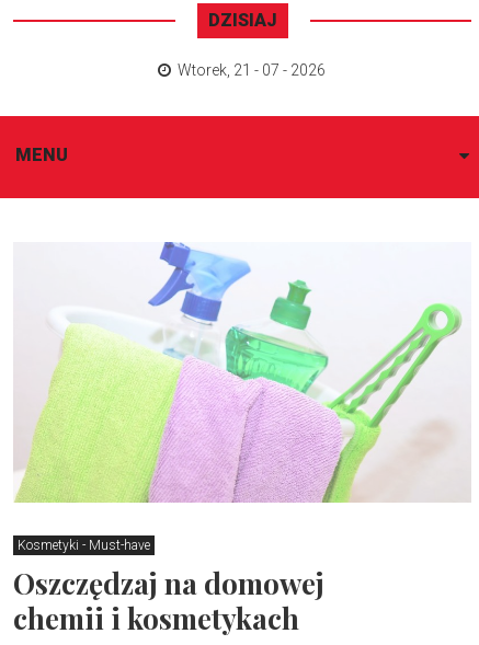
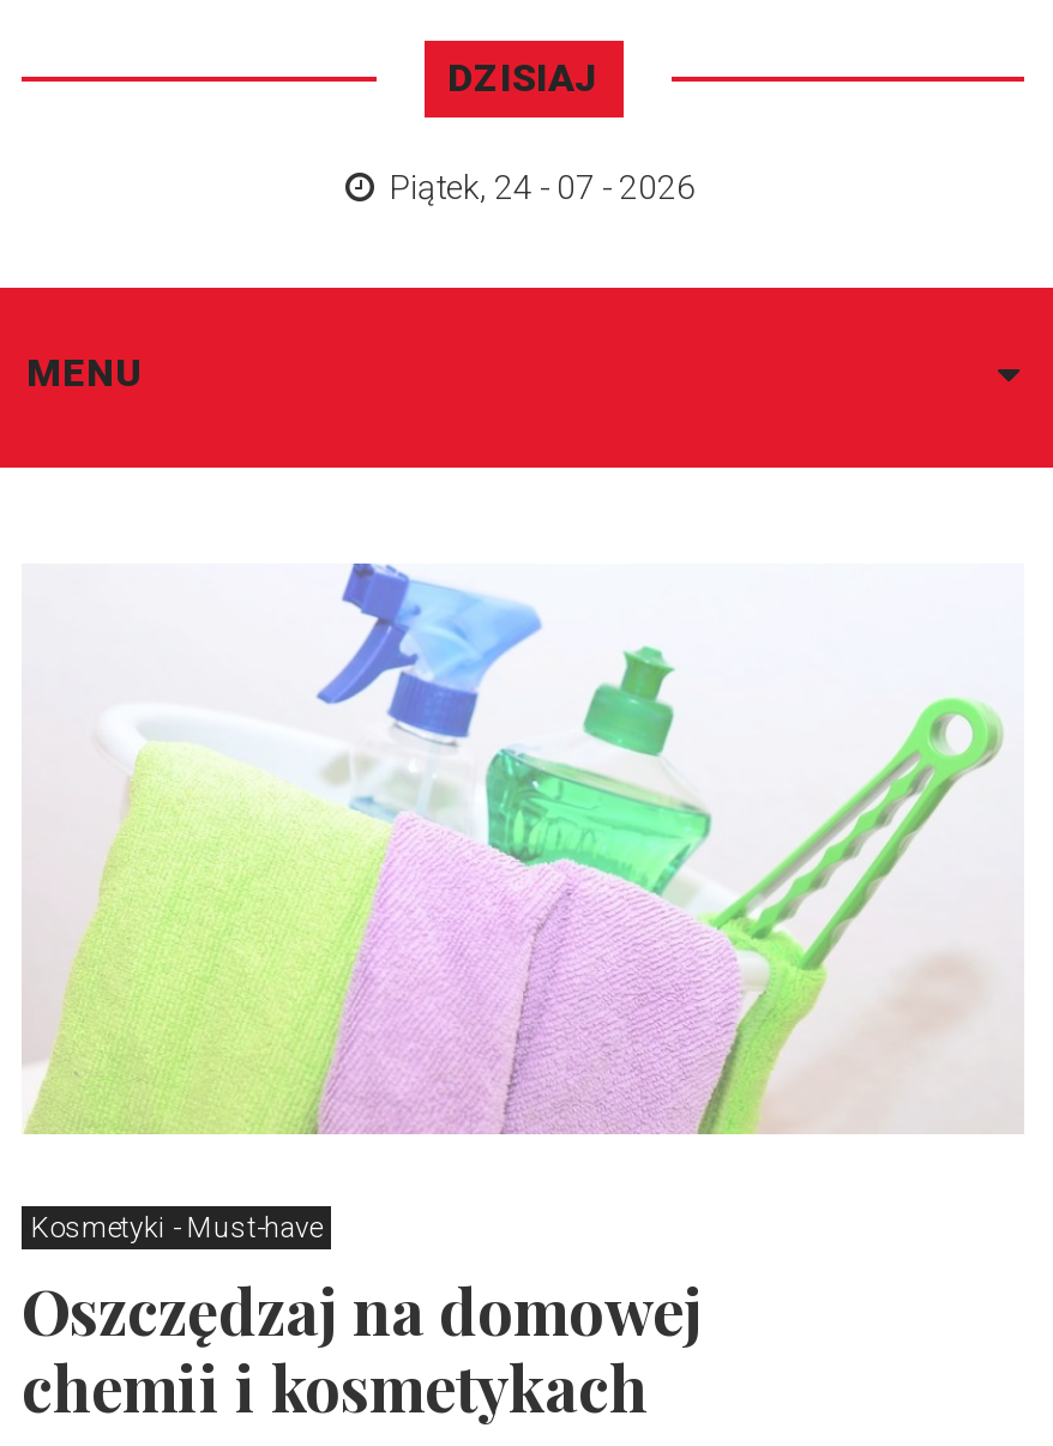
[177,61,325,79] Wtorek, 21 - 07 - 2026 -> [389,168,696,206] Piątek, 24 - 07 - 2026

